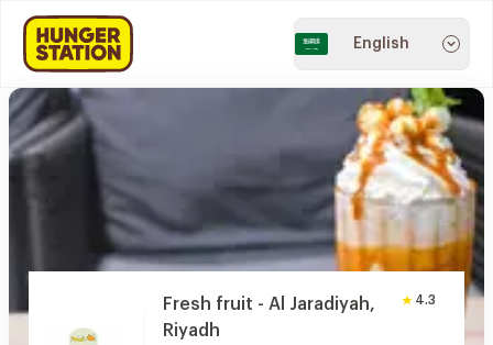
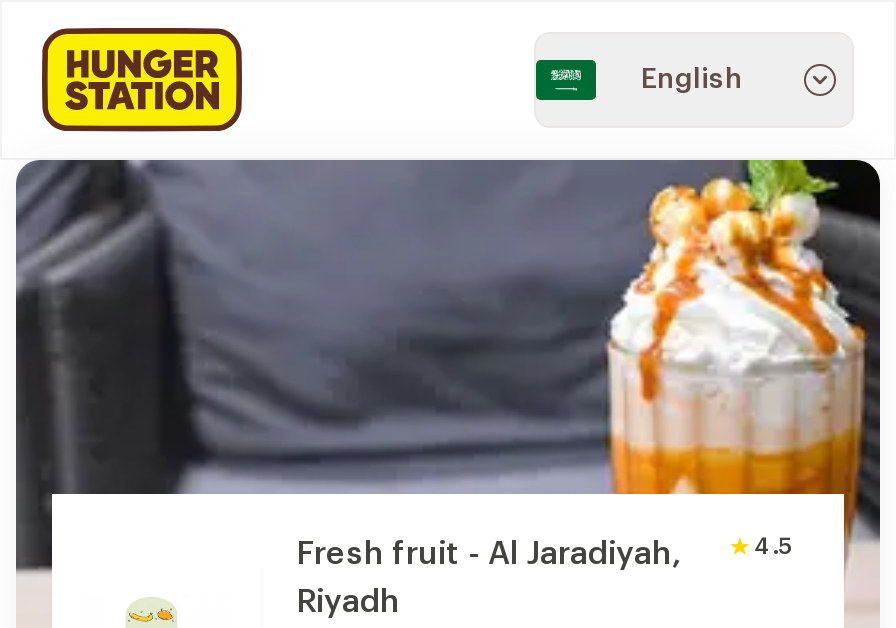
[415,293,436,307] 4.3 -> [754,534,792,558] 4.5

